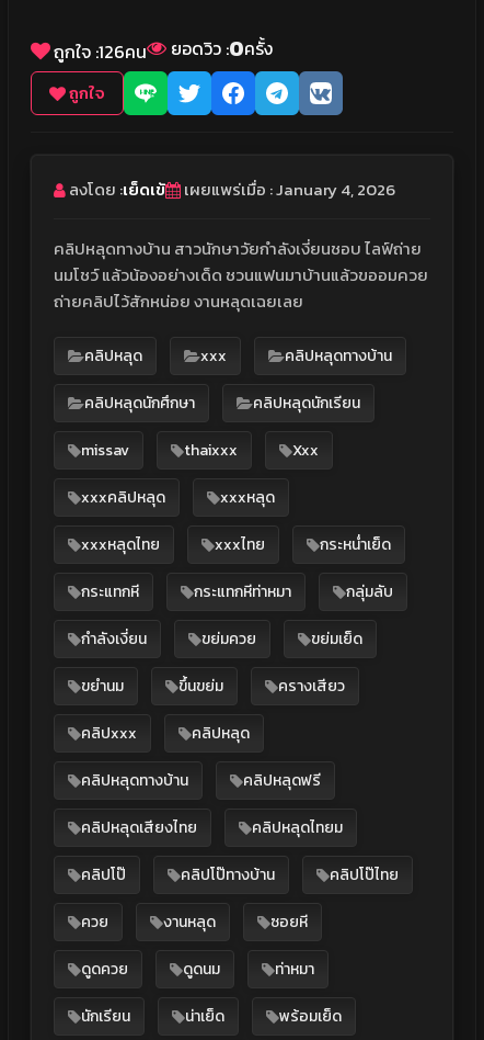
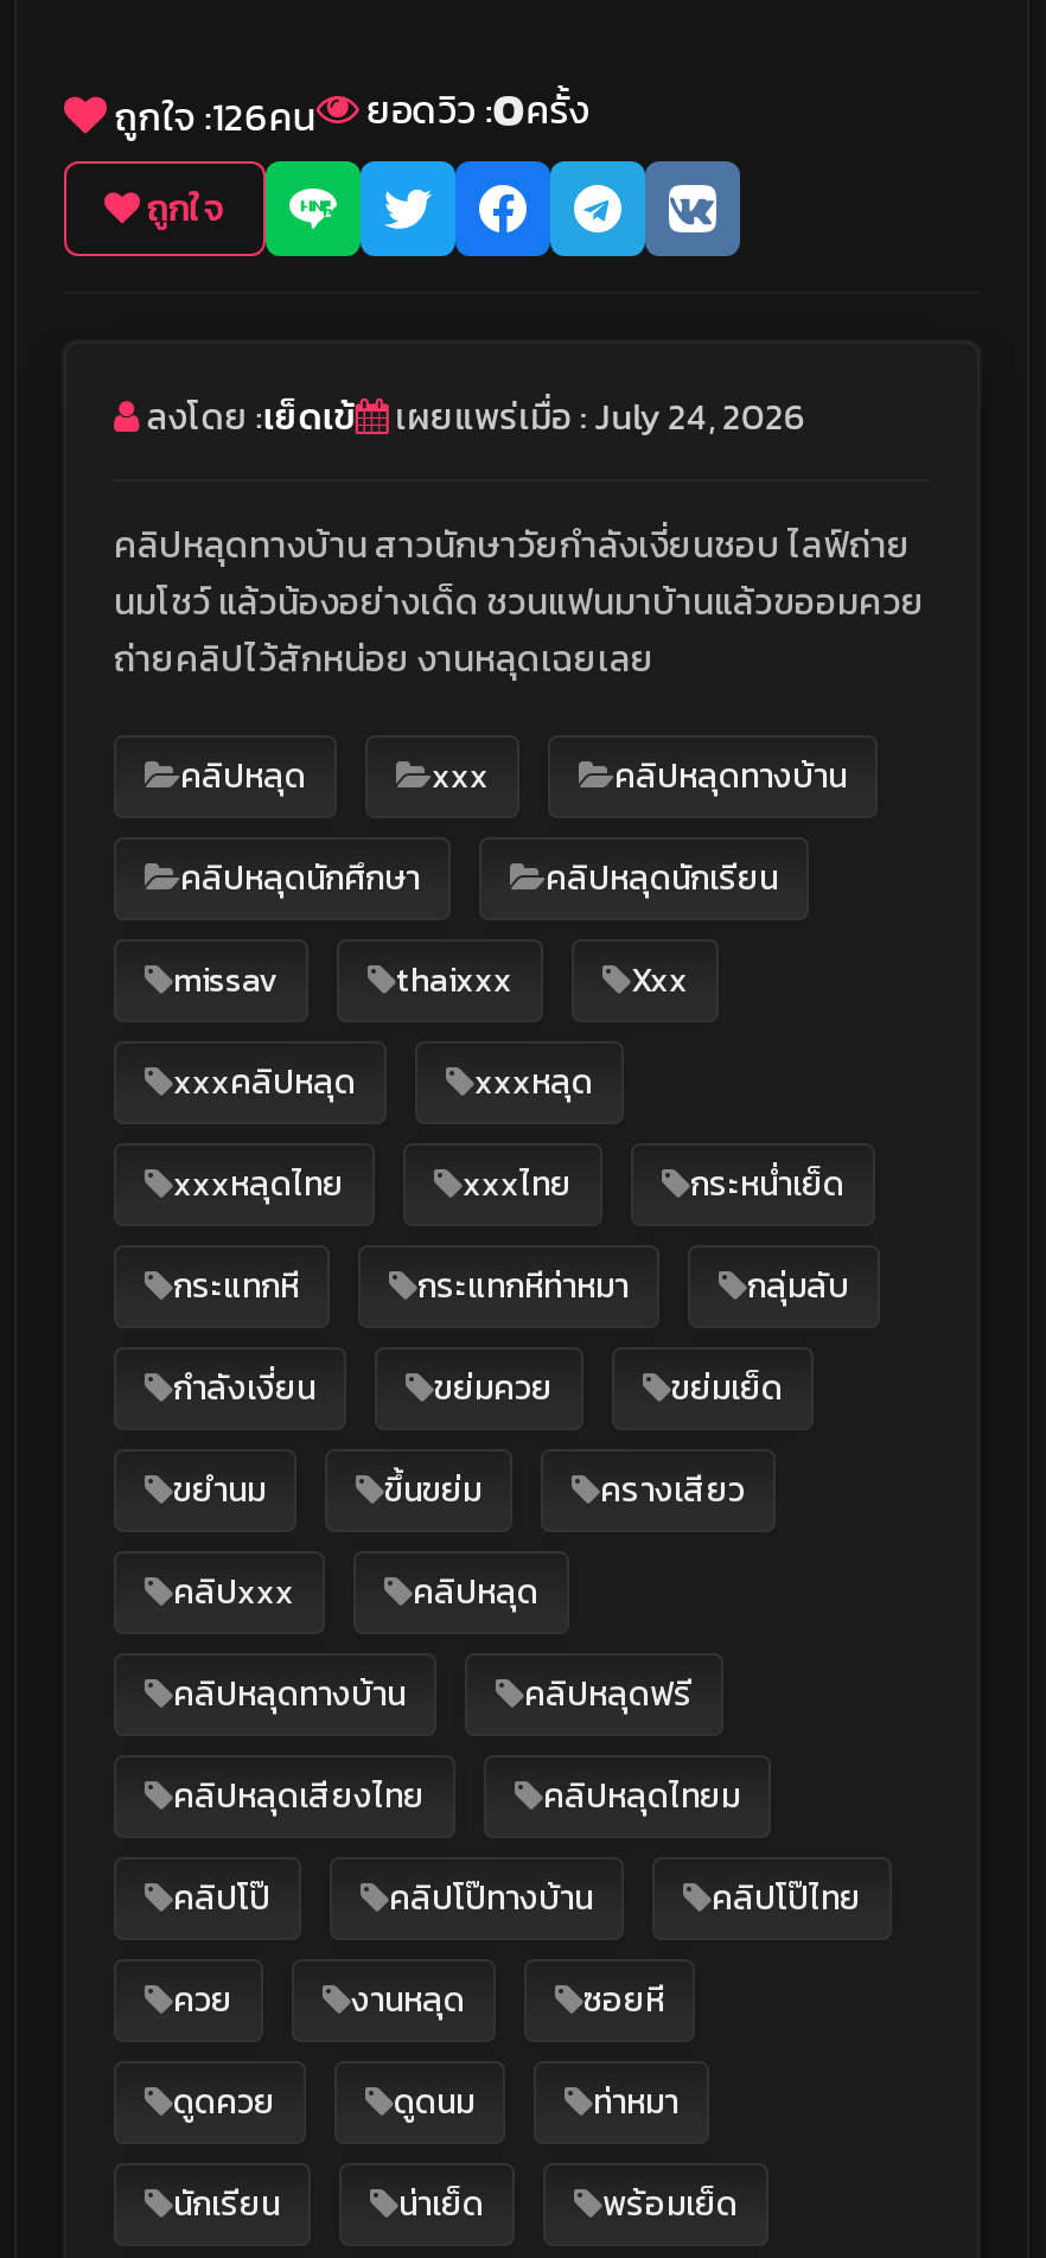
[184,177,395,202] เผยแพร่เมื่อ : January 4, 2026 -> [395,388,805,442] เผยแพร่เมื่อ : July 24, 2026

